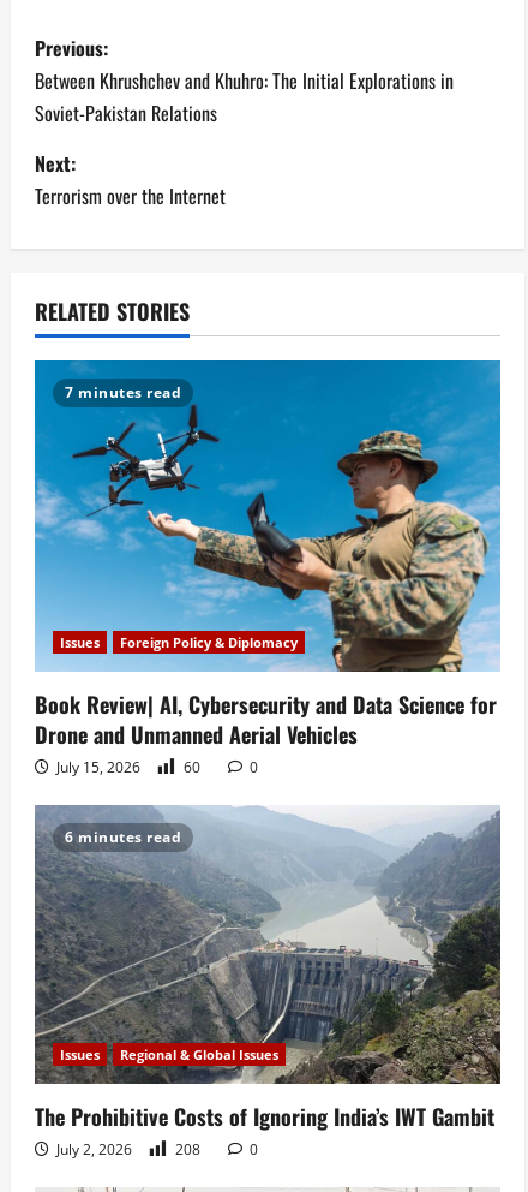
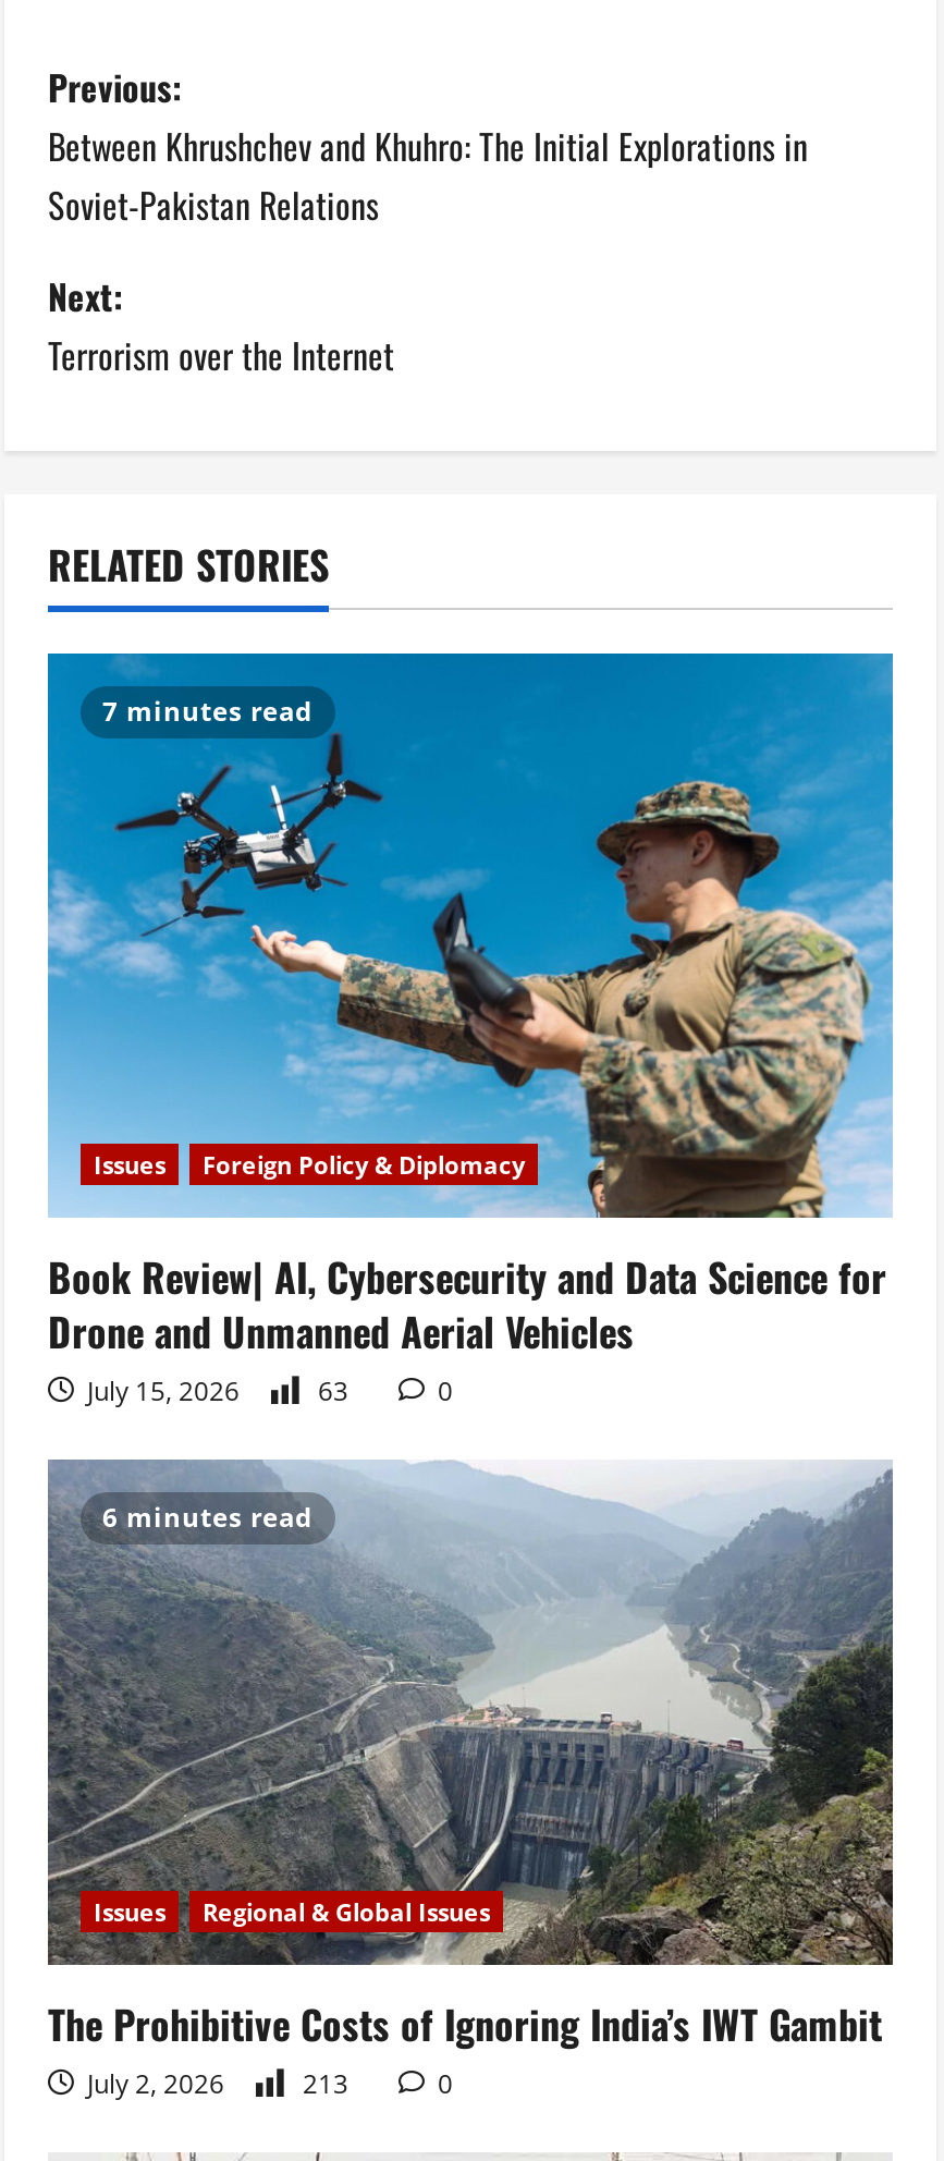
[53,757,200,777] July 15, 2026 60 -> [81,1372,348,1409] July 15, 2026 63
[53,1140,200,1160] July 2, 2026 208 -> [81,2066,348,2103] July 2, 2026 213

